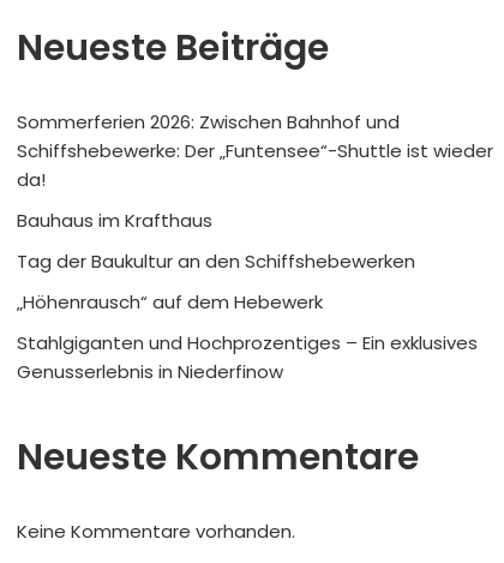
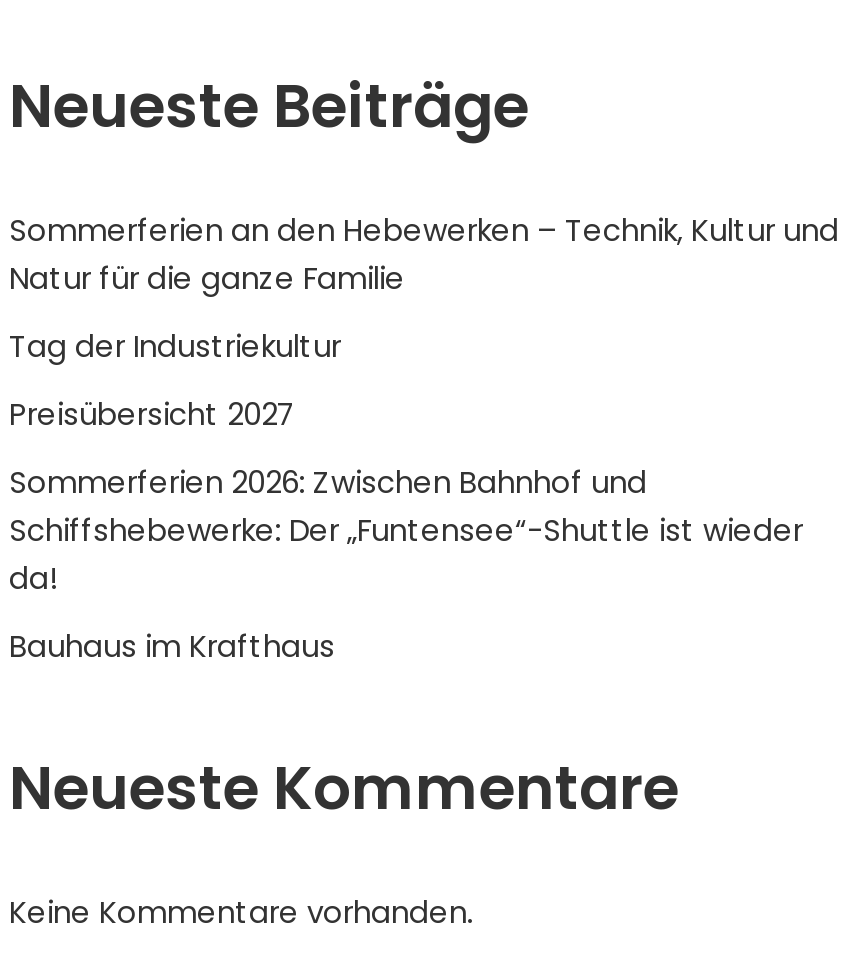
none -> [9,209,839,435] Sommerferien an den Hebewerken – Technik, Kultur und | Natur für die ganze Familie | Tag der Industriekultur | Preisübersicht 2027
moved [17,109,493,233] -> [9,461,803,667]: Sommerferien 2026: Zwischen Bahnhof und | Schiffshebewerke: Der „Funtensee“-Shuttle ist wieder | da! | Bauhaus im Krafthaus
[17,249,478,384] Tag der Baukultur an den Schiffshebewerken | „Höhenrausch“ auf dem Hebewerk | Stahlgiganten und Hochprozentiges – Ein exklusives | Genusserlebnis in Niederfinow -> none

